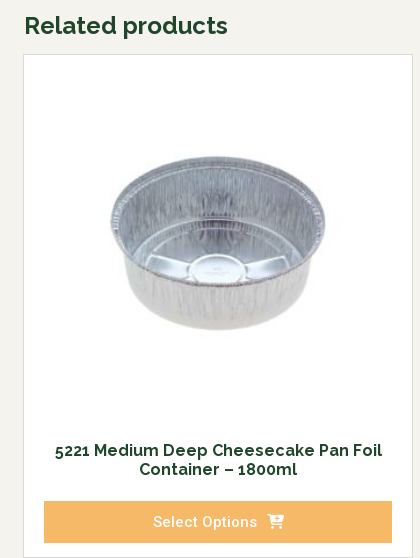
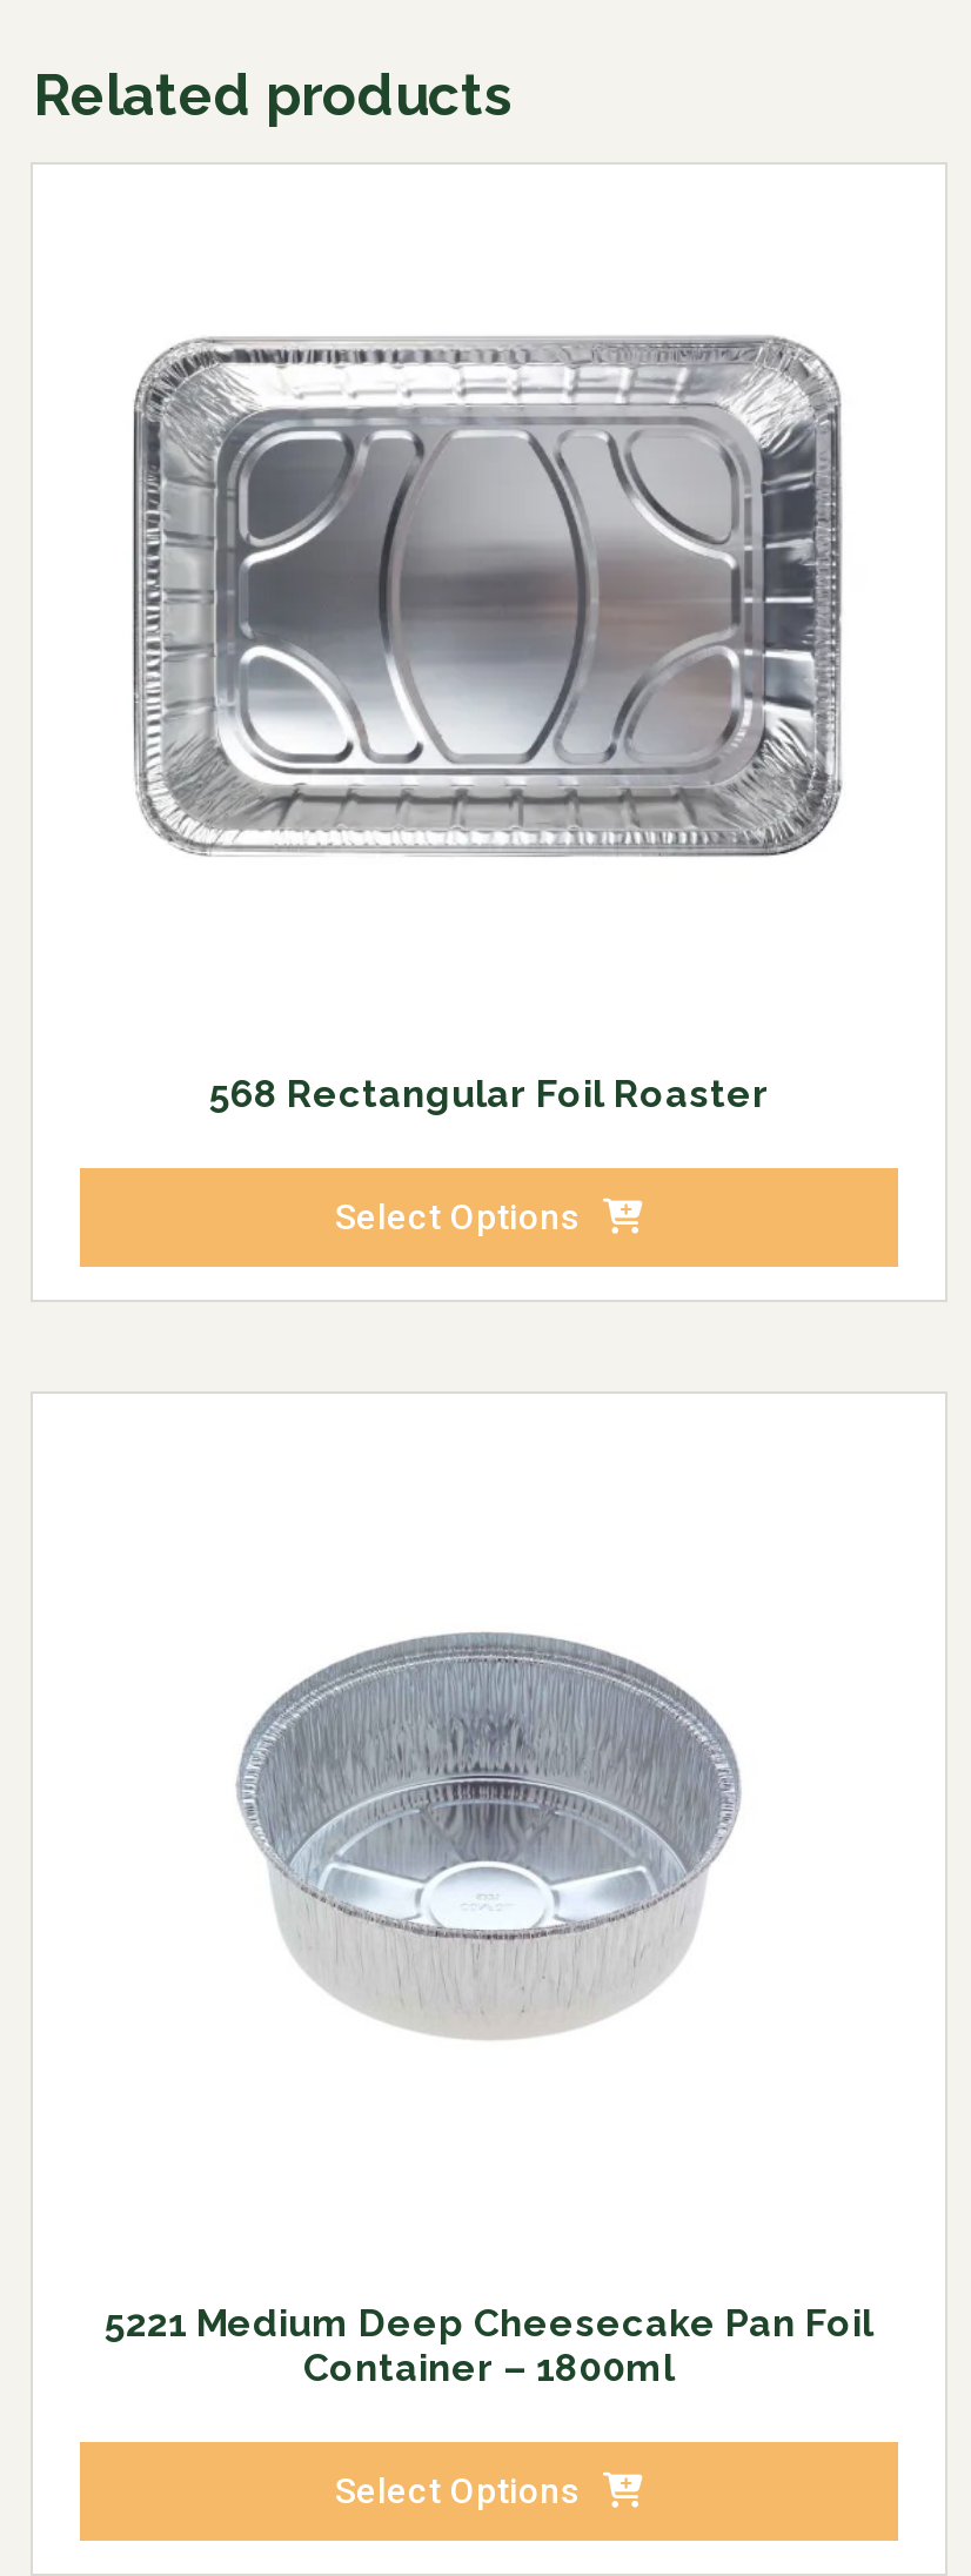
none -> [132,334,844,858] [image]
none -> [209,1072,769,1239] 568 Rectangular Foil Roaster | Select Options

